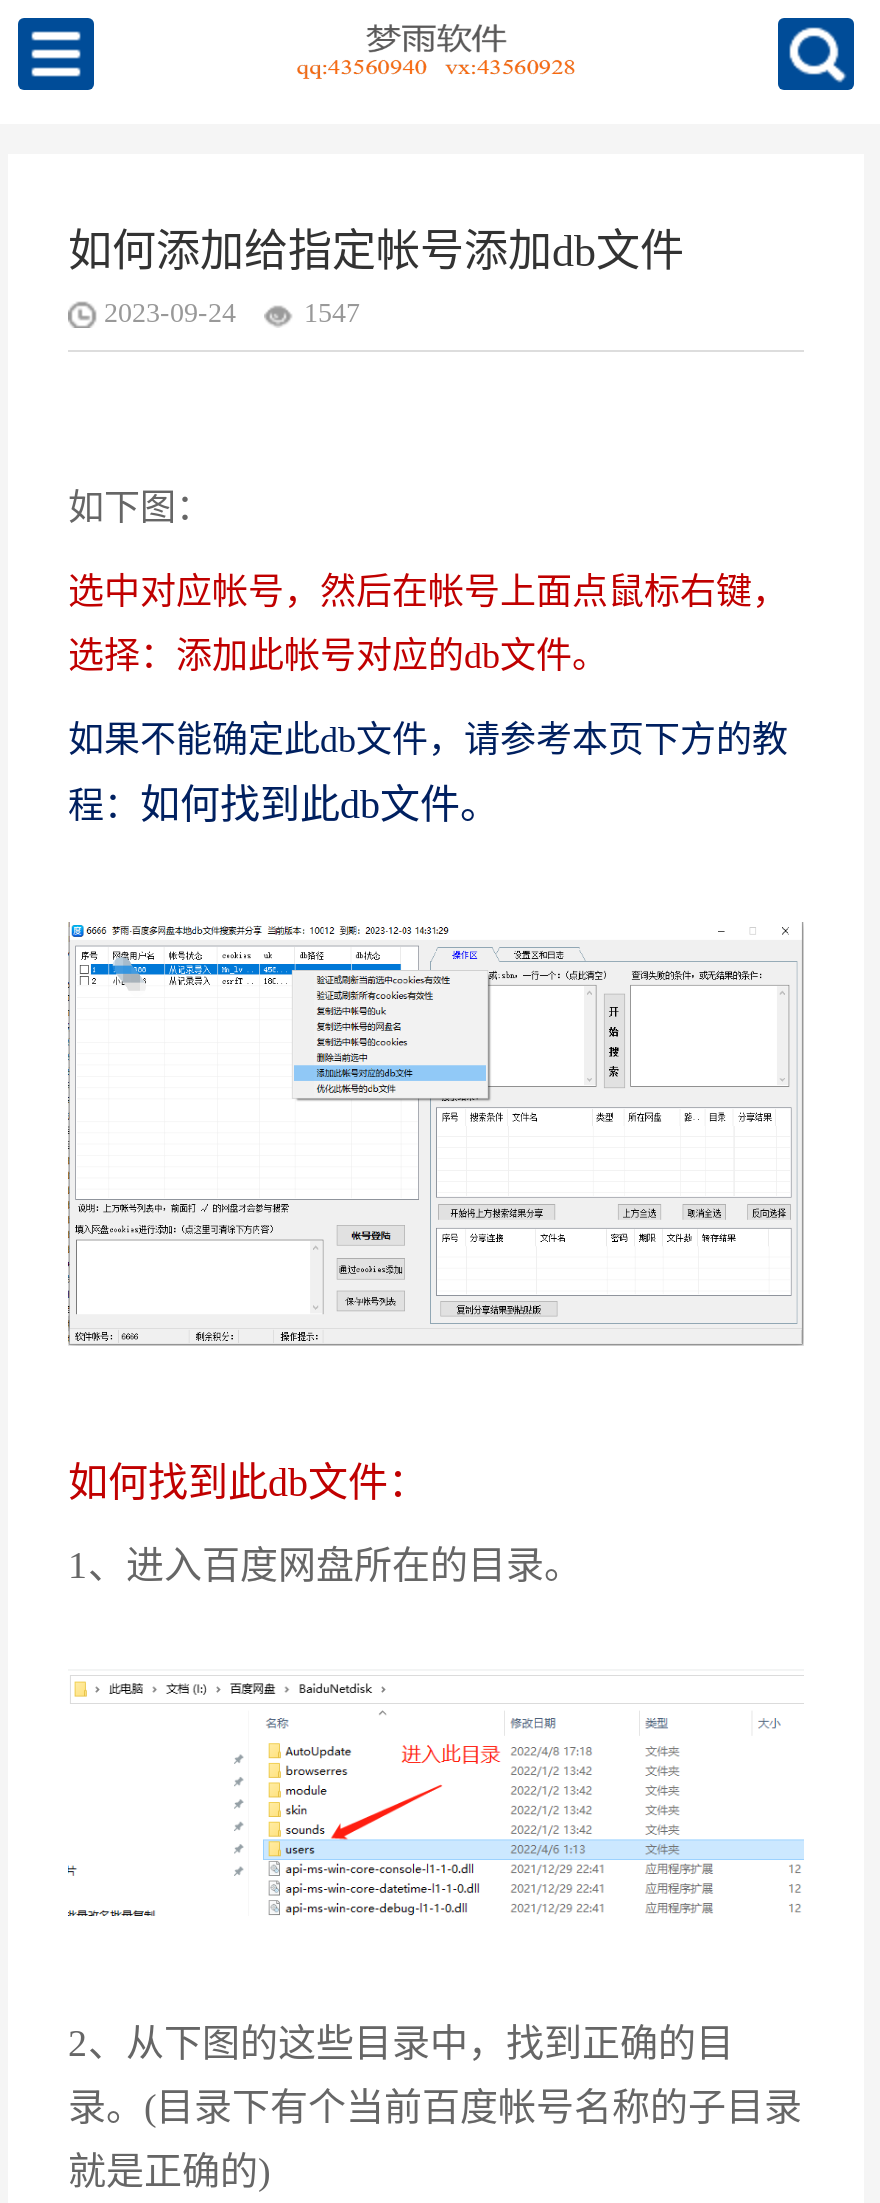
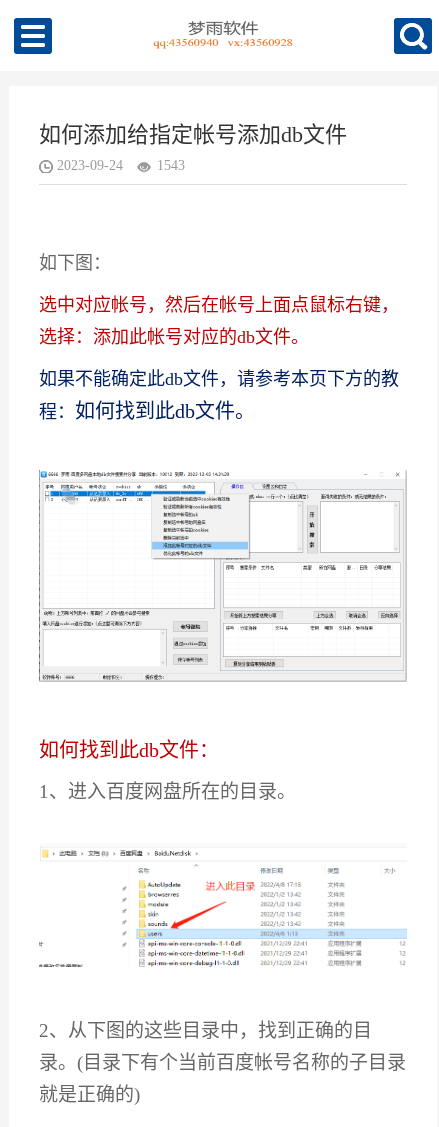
[304,299,360,329] 1547 -> [157,158,185,173] 1543

